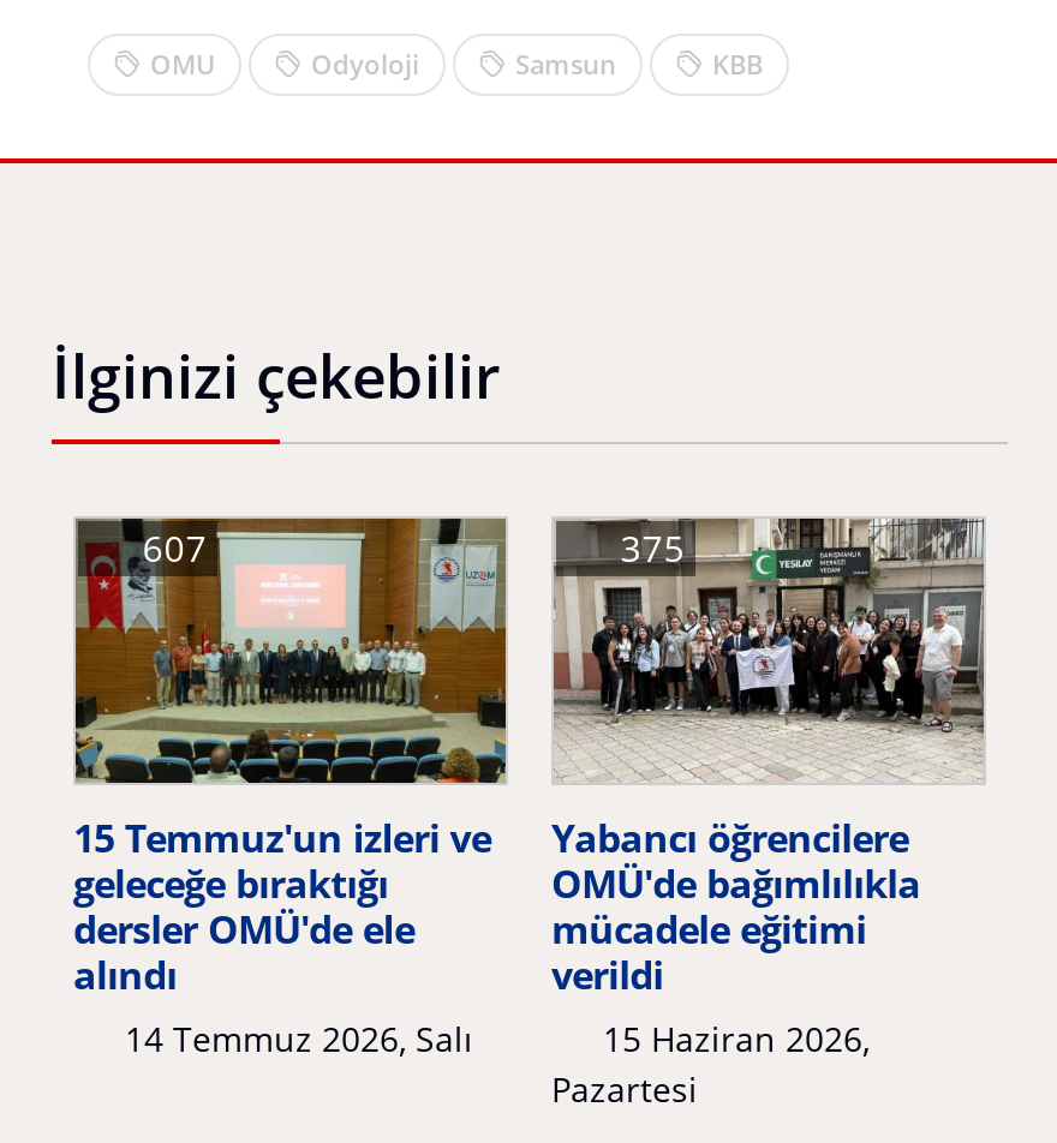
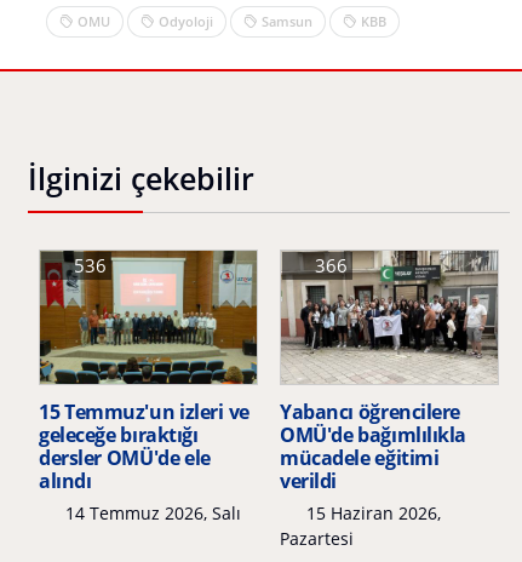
[133,523,207,571] 607 -> [69,253,106,277] 536
[611,523,685,571] 375 -> [310,253,347,277] 366

